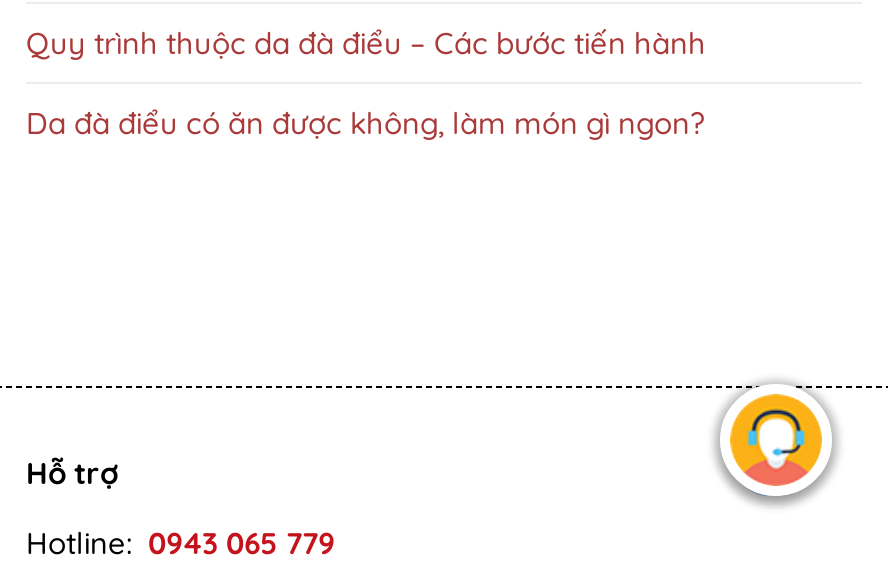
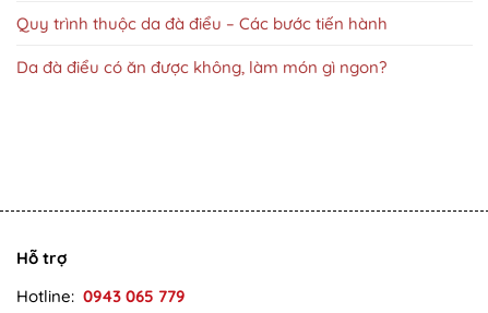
[712,378,840,508] [image] -> none

